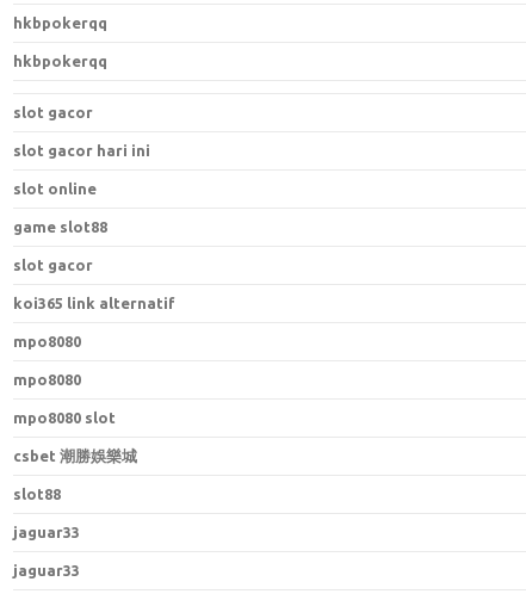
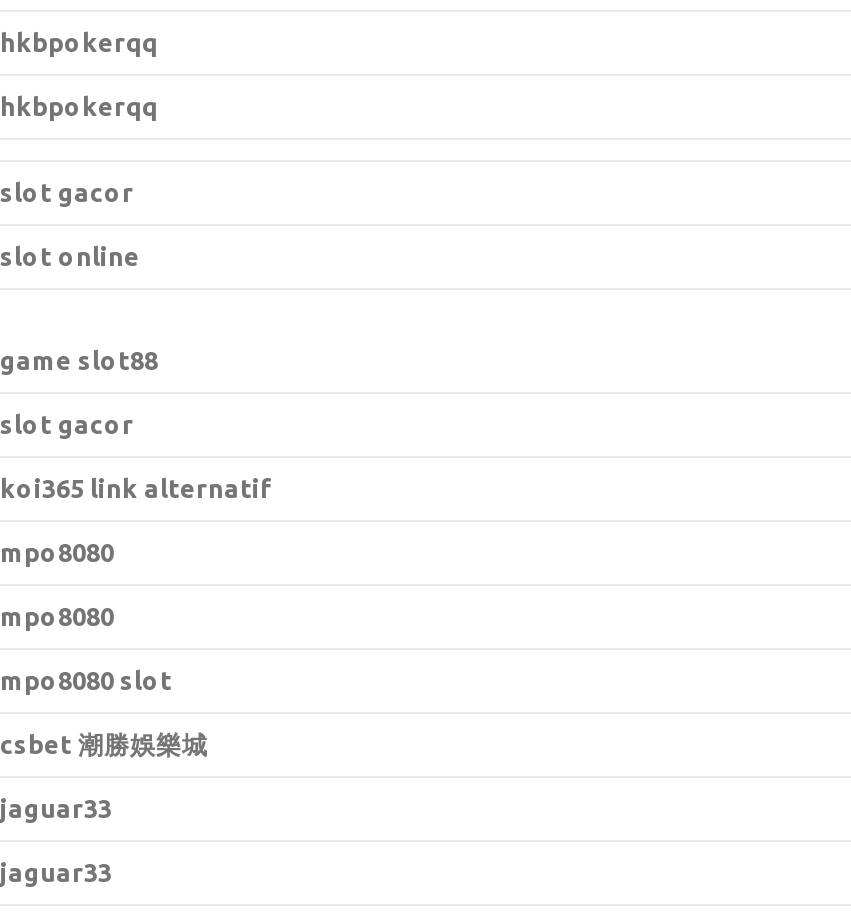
[13,142,150,159] slot gacor hari ini -> none
[13,485,61,502] slot88 -> none

